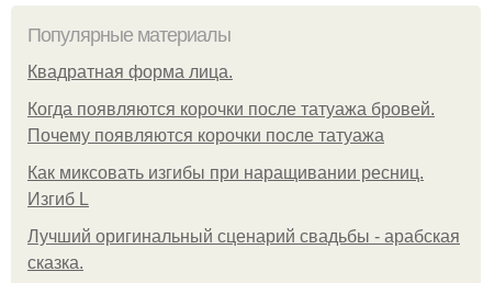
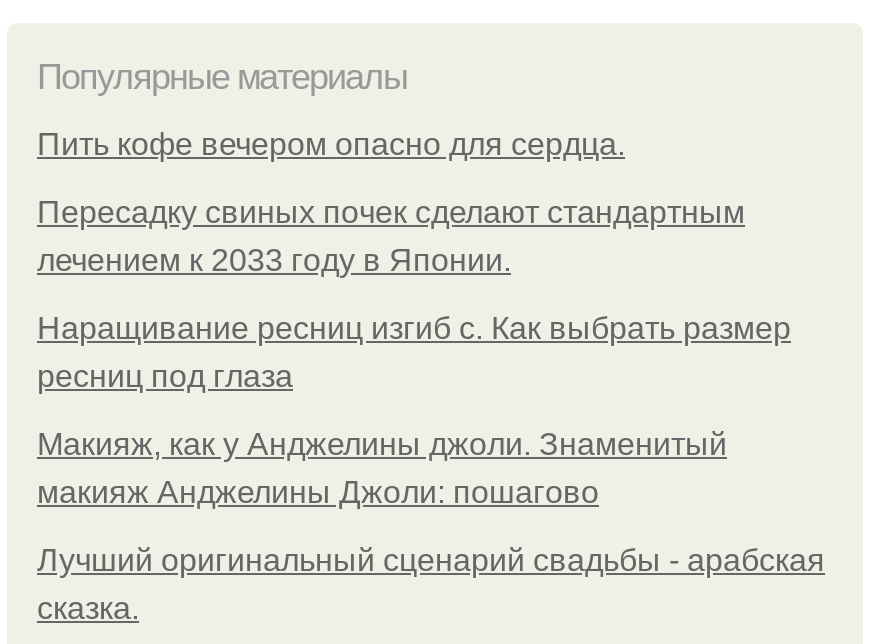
[27,63,435,208] Квадратная форма лица. | Когда появляются корочки после татуажа бровей. | Почему появляются корочки после татуажа | Как миксовать изгибы при наращивании ресниц. | Изгиб L -> [37,127,791,509] Пить кофе вечером опасно для сердца. | Пересадку свиных почек сделают стандартным | лечением к 2033 году в Японии. | Наращивание ресниц изгиб c. Как выбрать размер | ресниц под глаза | Макияж, как у Анджелины джоли. Знаменитый | макияж Анджелины Джоли: пошагово

